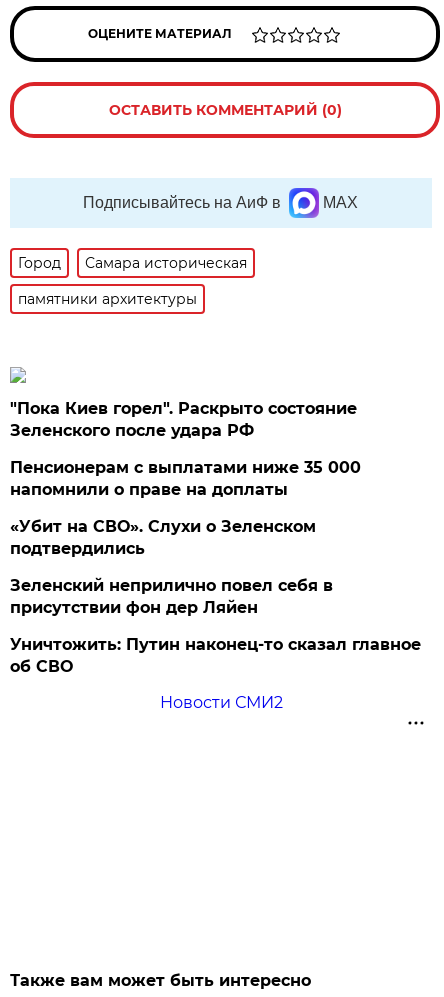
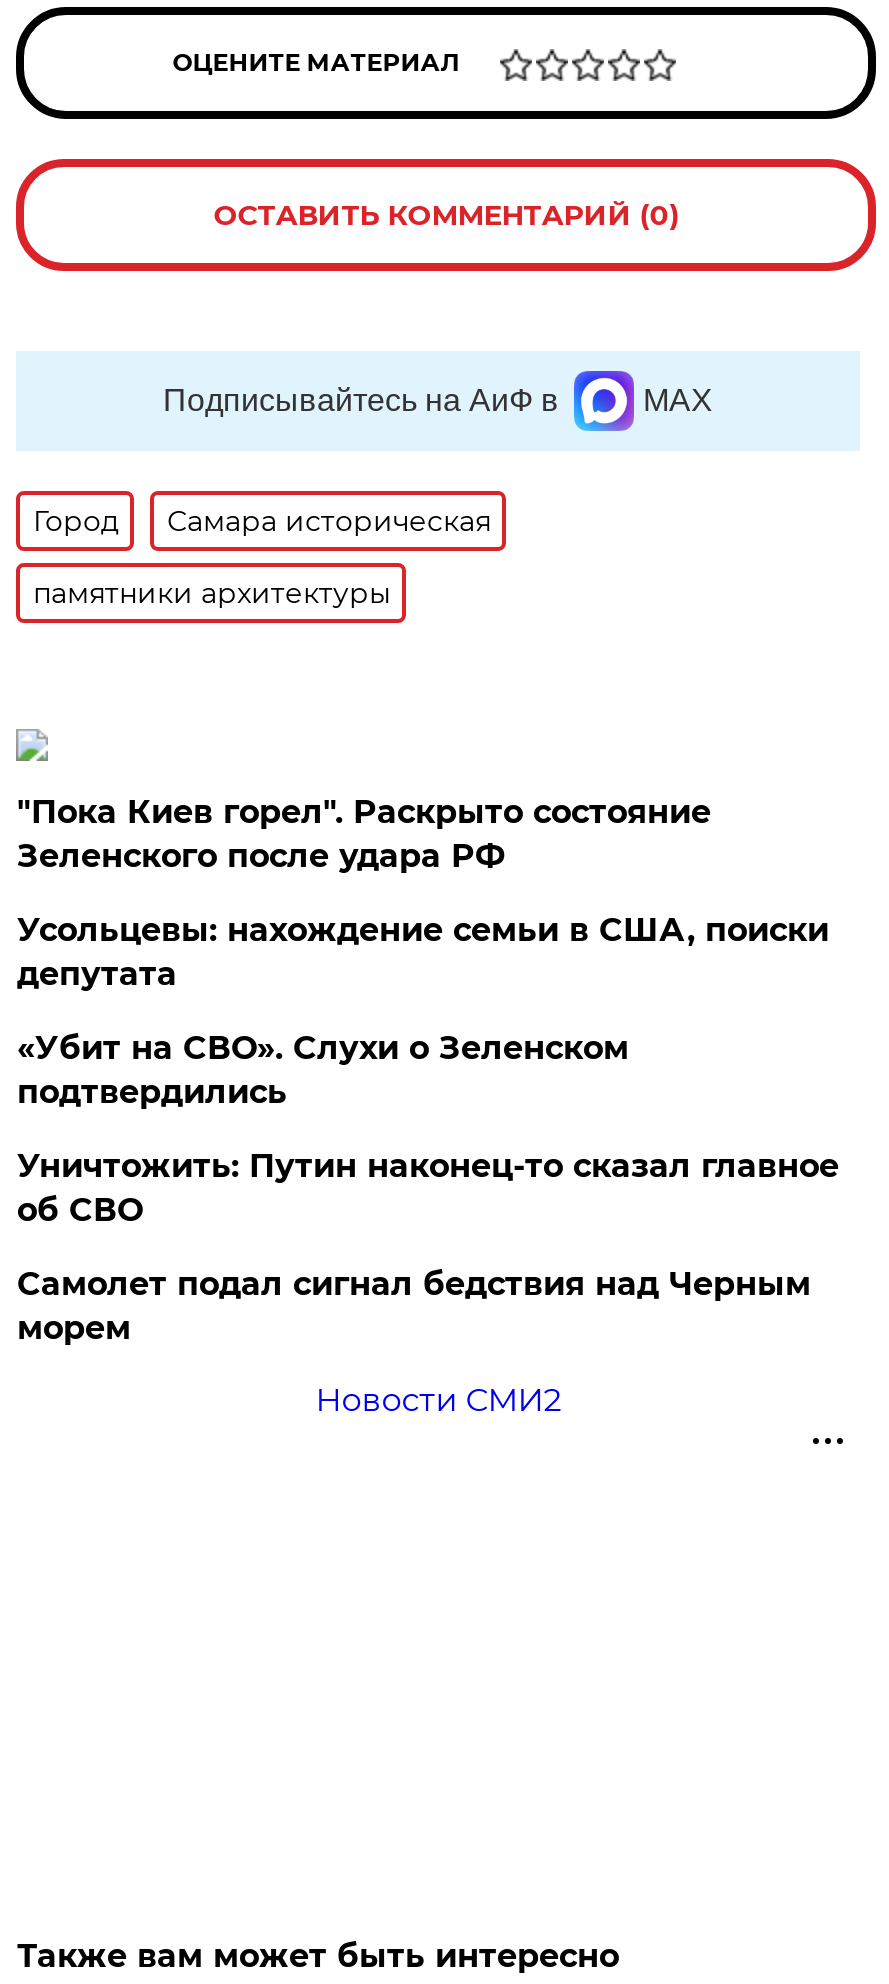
[10,458,361,499] Пенсионерам с выплатами ниже 35 000 | напомнили о праве на доплаты -> [17,911,829,993] Усольцевы: нахождение семьи в США, поиски | депутата
[10,576,333,617] Зеленский неприлично повел cебя в | присутствии фон дер Ляйен -> none
moved [10,635,421,676] -> [17,1147,839,1229]: Уничтожить: Путин наконец-то сказал главное | об СВО
none -> [17,1265,811,1347] Самолет подал сигнал бедствия над Черным | морем

